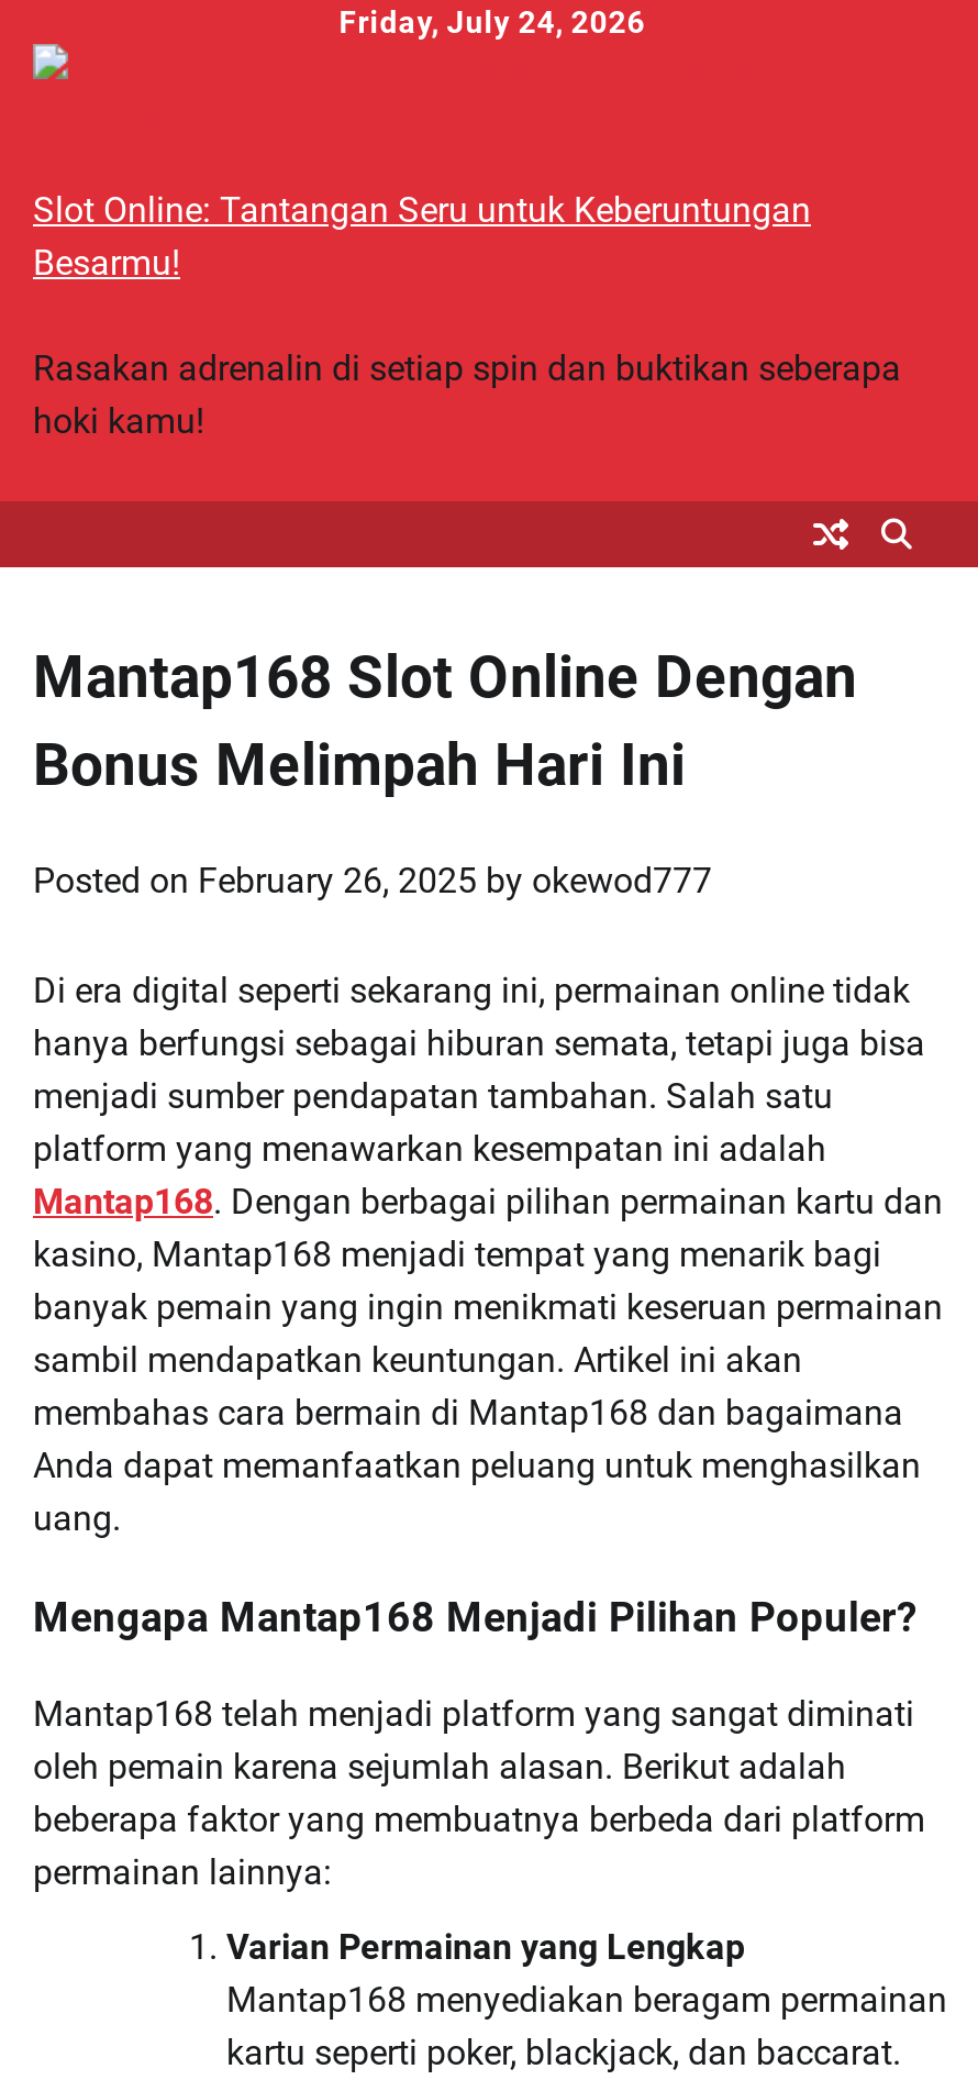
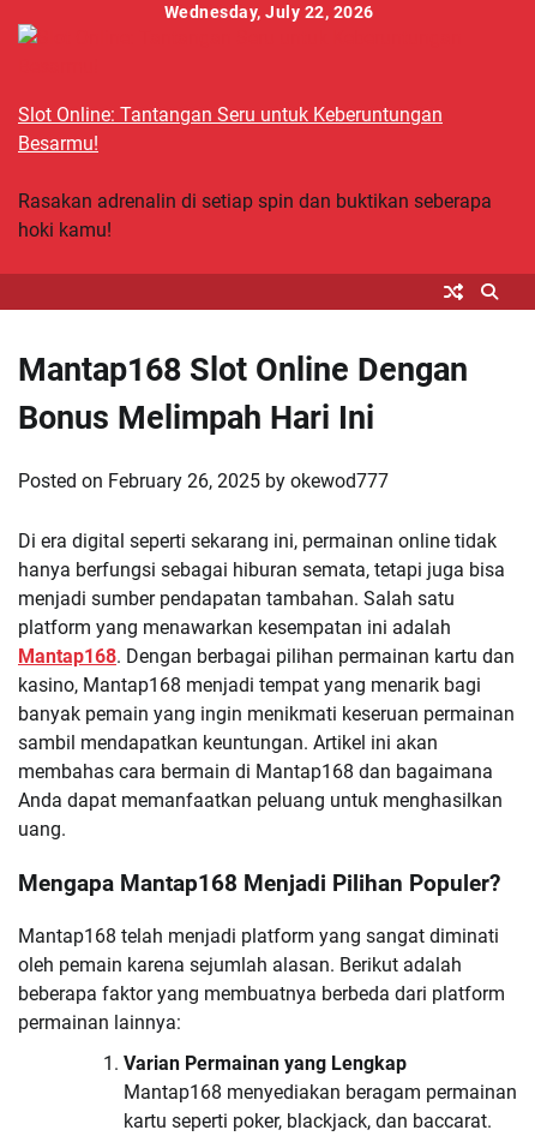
[339,4,646,40] Friday, July 24, 2026 -> [164,2,374,22] Wednesday, July 22, 2026

